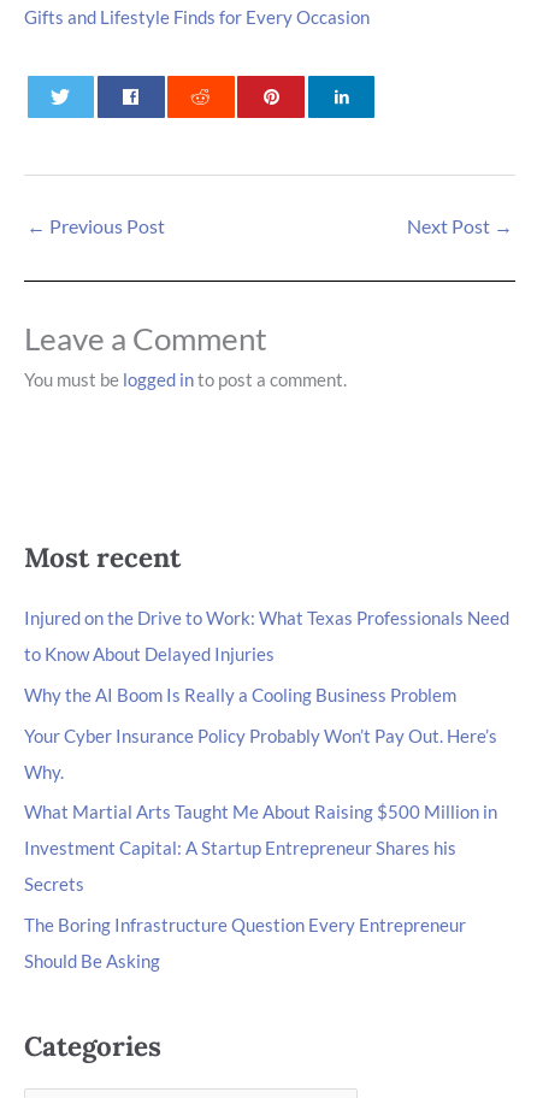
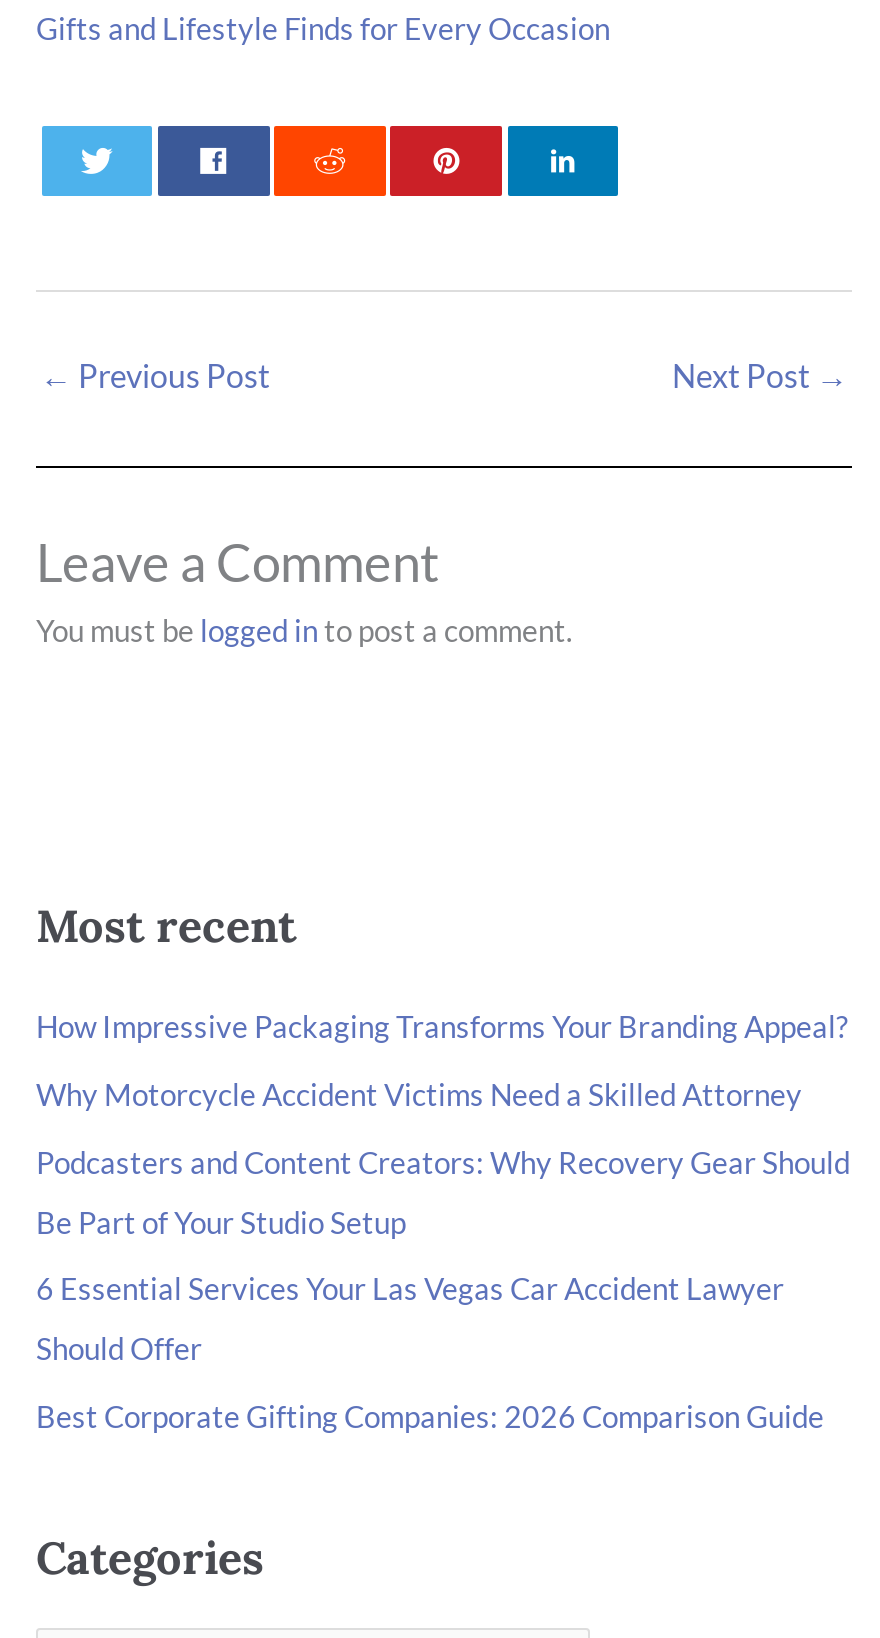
[24,607,509,972] Injured on the Drive to Work: What Texas Professionals Need | to Know About Delayed Injuries | Why the AI Boom Is Really a Cooling Business Problem | Your Cyber Insurance Policy Probably Won’t Pay Out. Here’s | Why. | What Martial Arts Taught Me About Raising $500 Million in | Investment Capital: A Startup Entrepreneur Shares his | Secrets | The Boring Infrastructure Question Every Entrepreneur | Should Be Asking -> [36,1008,850,1434] How Impressive Packaging Transforms Your Branding Appeal? | Why Motorcycle Accident Victims Need a Skilled Attorney | Podcasters and Content Creators: Why Recovery Gear Should | Be Part of Your Studio Setup | 6 Essential Services Your Las Vegas Car Accident Lawyer | Should Offer | Best Corporate Gifting Companies: 2026 Comparison Guide

